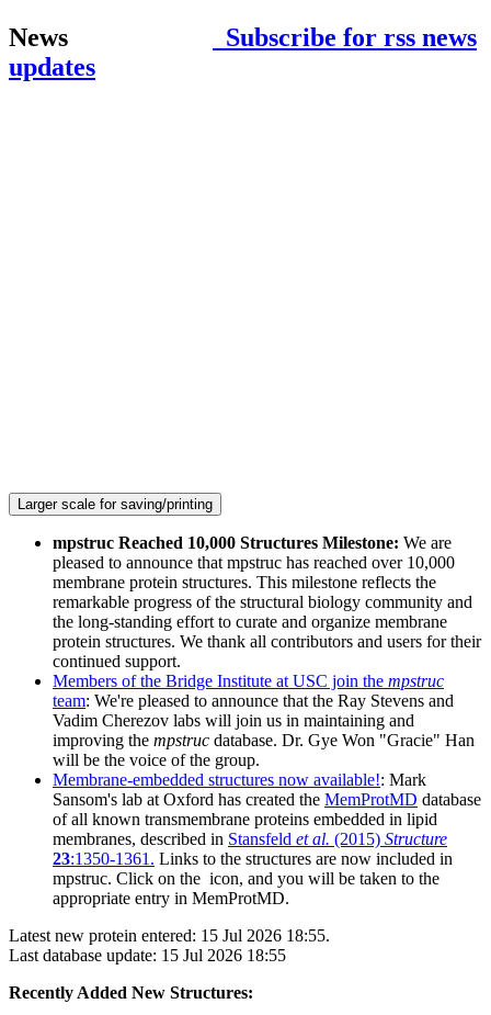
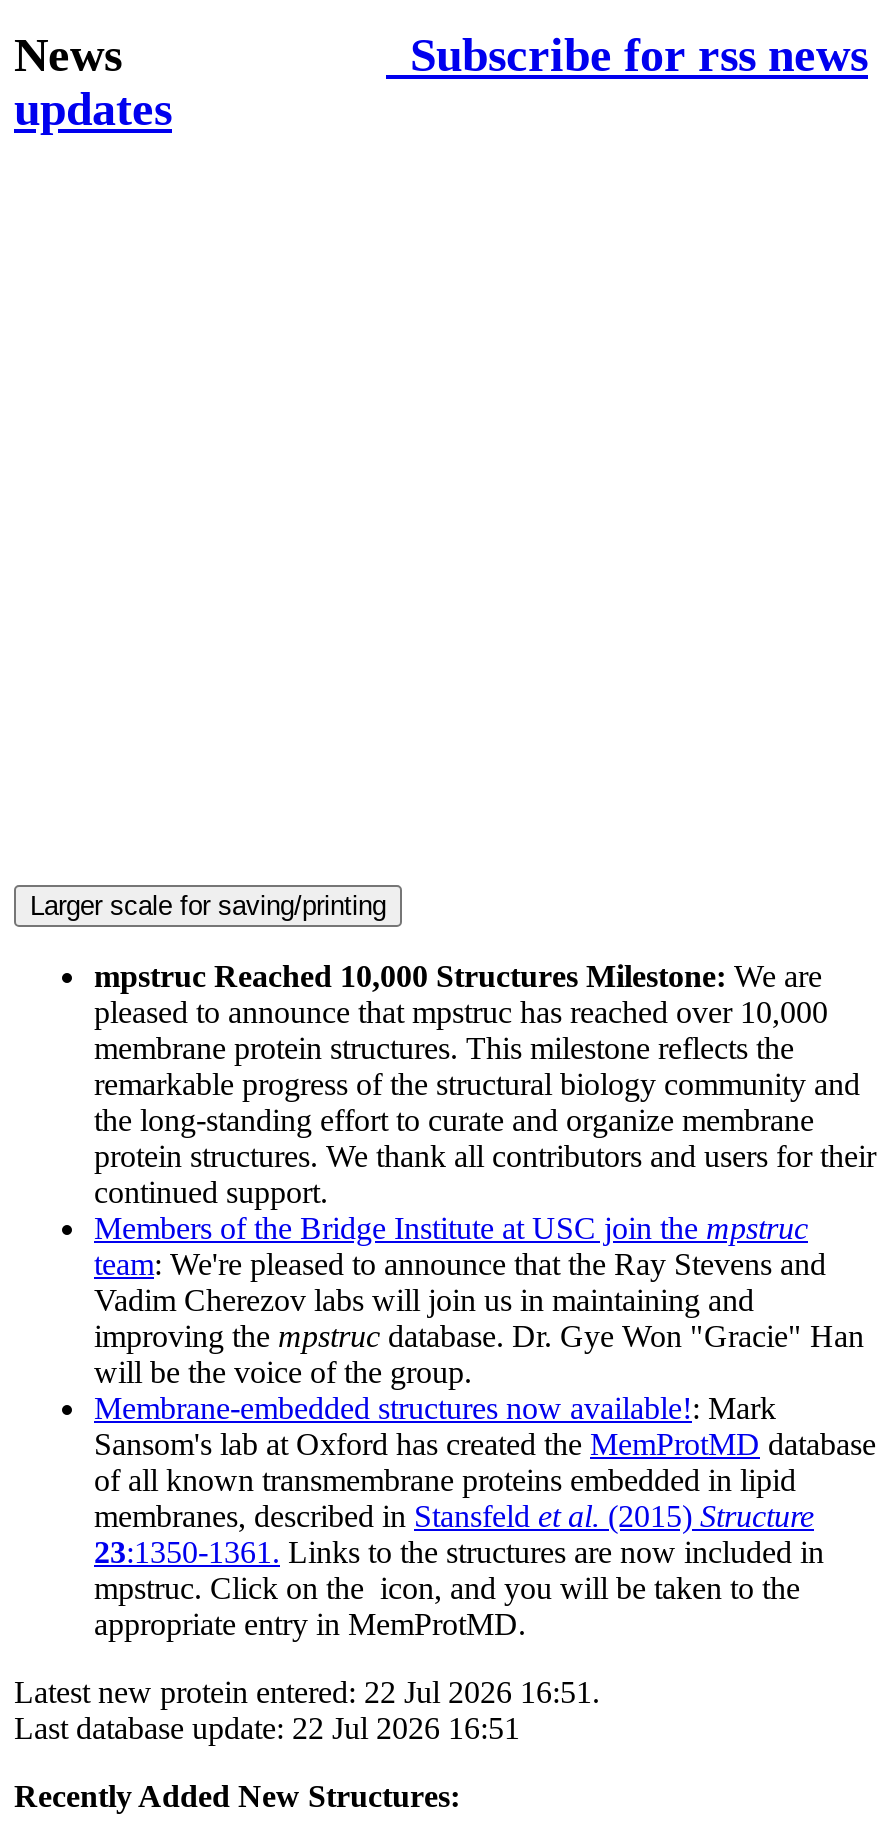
[9,926,330,944] Latest new protein entered: 15 Jul 2026 18:55. -> [14,1674,600,1708] Latest new protein entered: 22 Jul 2026 16:51.
[9,945,286,964] Last database update: 15 Jul 2026 18:55 -> [14,1710,520,1744] Last database update: 22 Jul 2026 16:51

